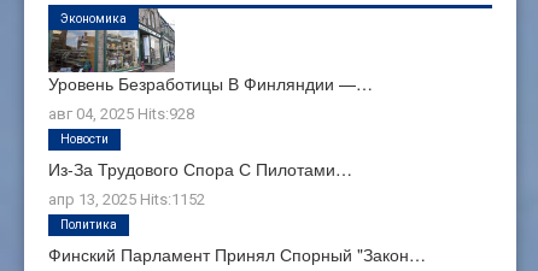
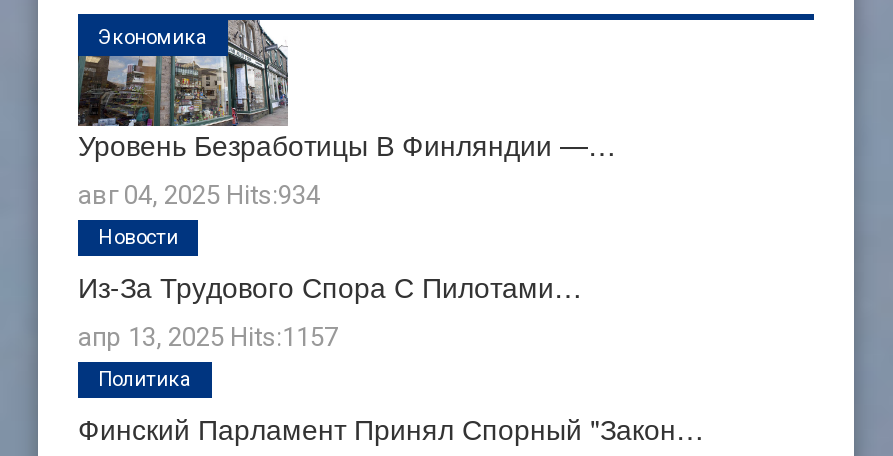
[48,105,194,123] авг 04, 2025 Hits:928 -> [78,180,320,210] авг 04, 2025 Hits:934
[48,190,205,208] апр 13, 2025 Hits:1152 -> [78,322,338,352] апр 13, 2025 Hits:1157

